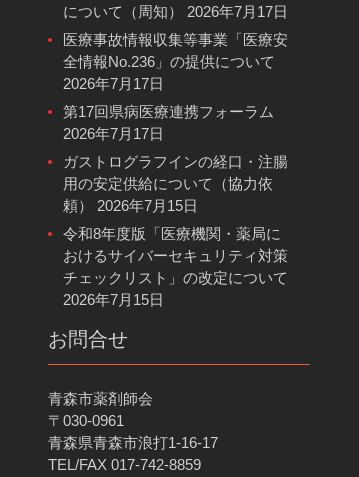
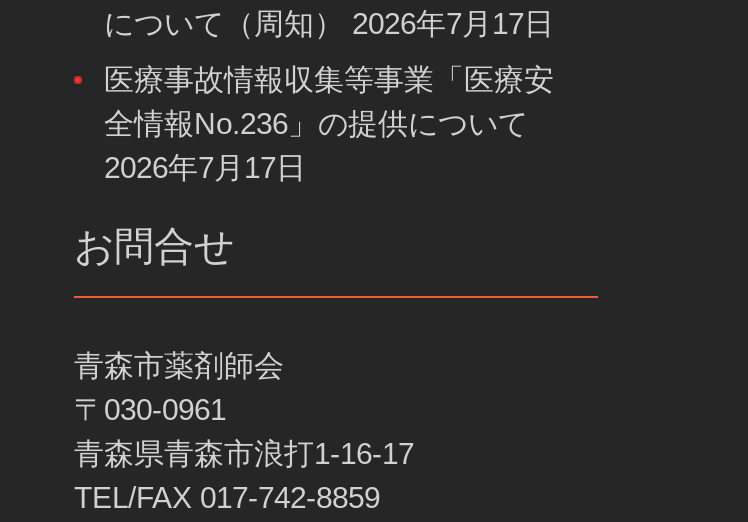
[63,103,288,308] 第17回県病医療連携フォーラム | 2026年7月17日 | ガストログラフインの経口・注腸 | 用の安定供給について（協力依 | 頼） 2026年7月15日 | 令和8年度版「医療機関・薬局に | おけるサイバーセキュリティ対策 | チェックリスト」の改定について | 2026年7月15日 -> none

